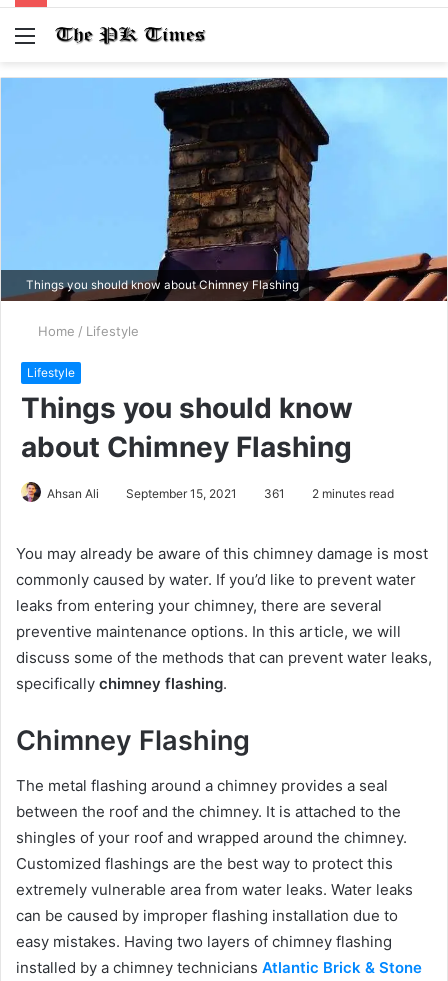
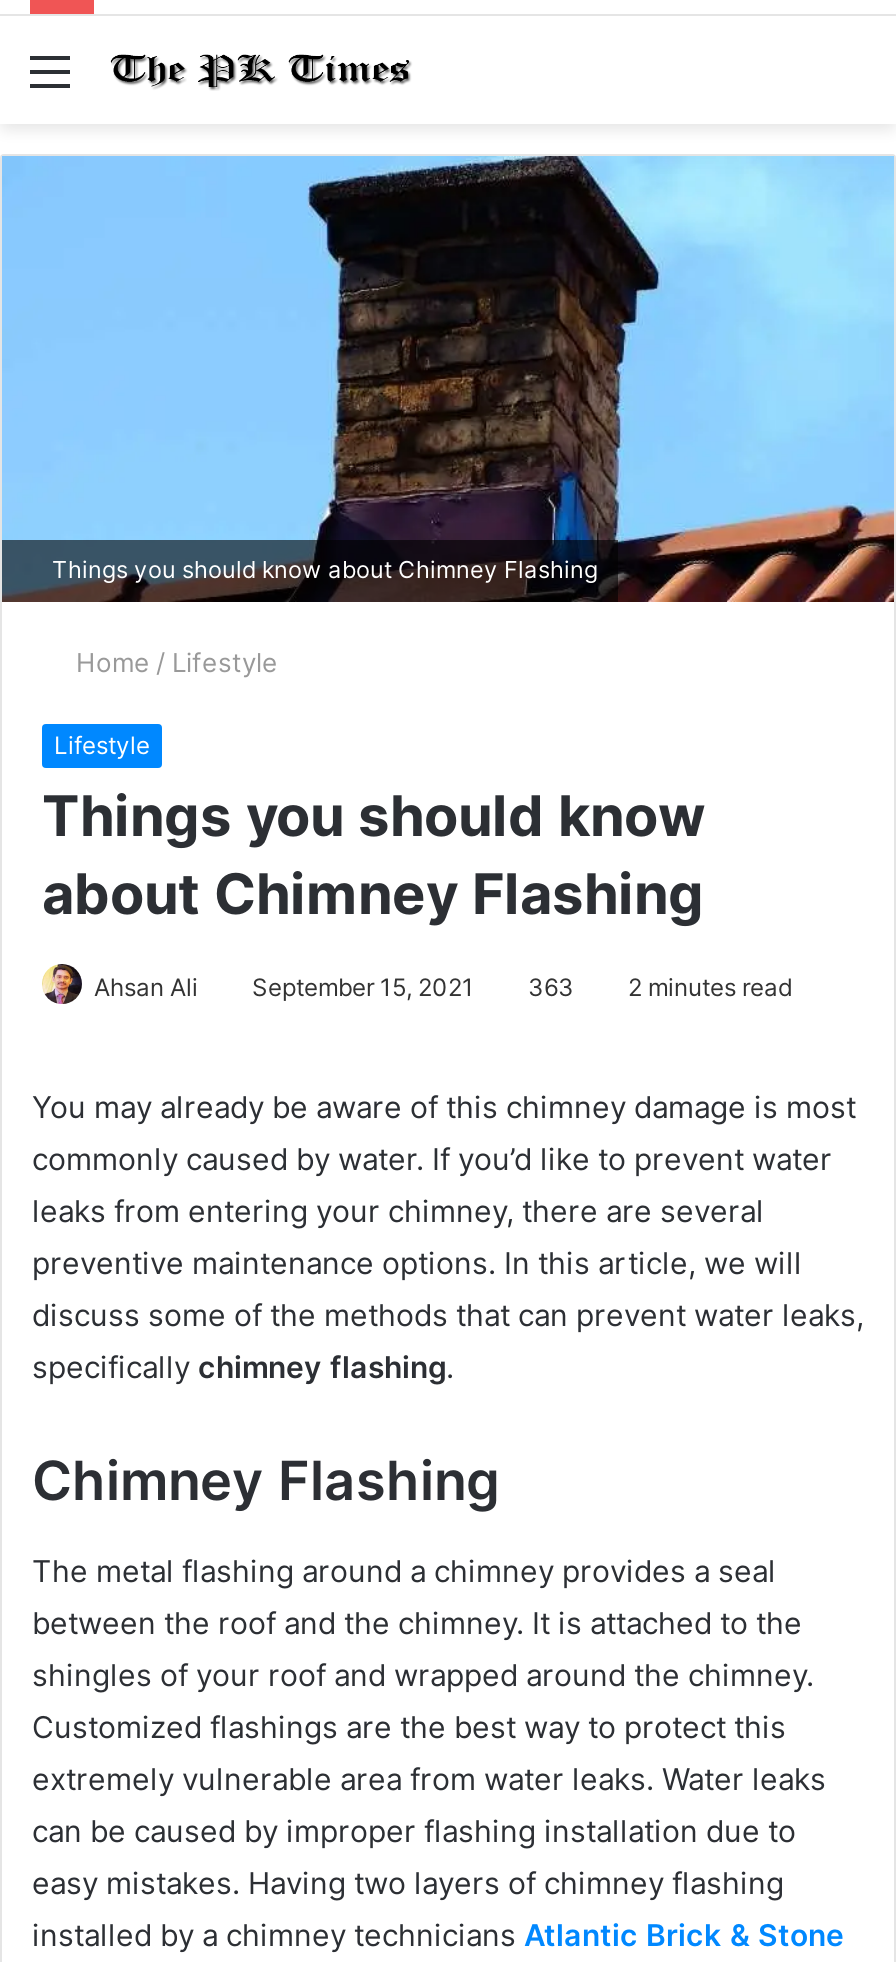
[47,486,394,501] Ahsan Ali September 15, 2021 361 2 minutes read -> [94,972,792,1002] Ahsan Ali September 15, 2021 363 2 minutes read

